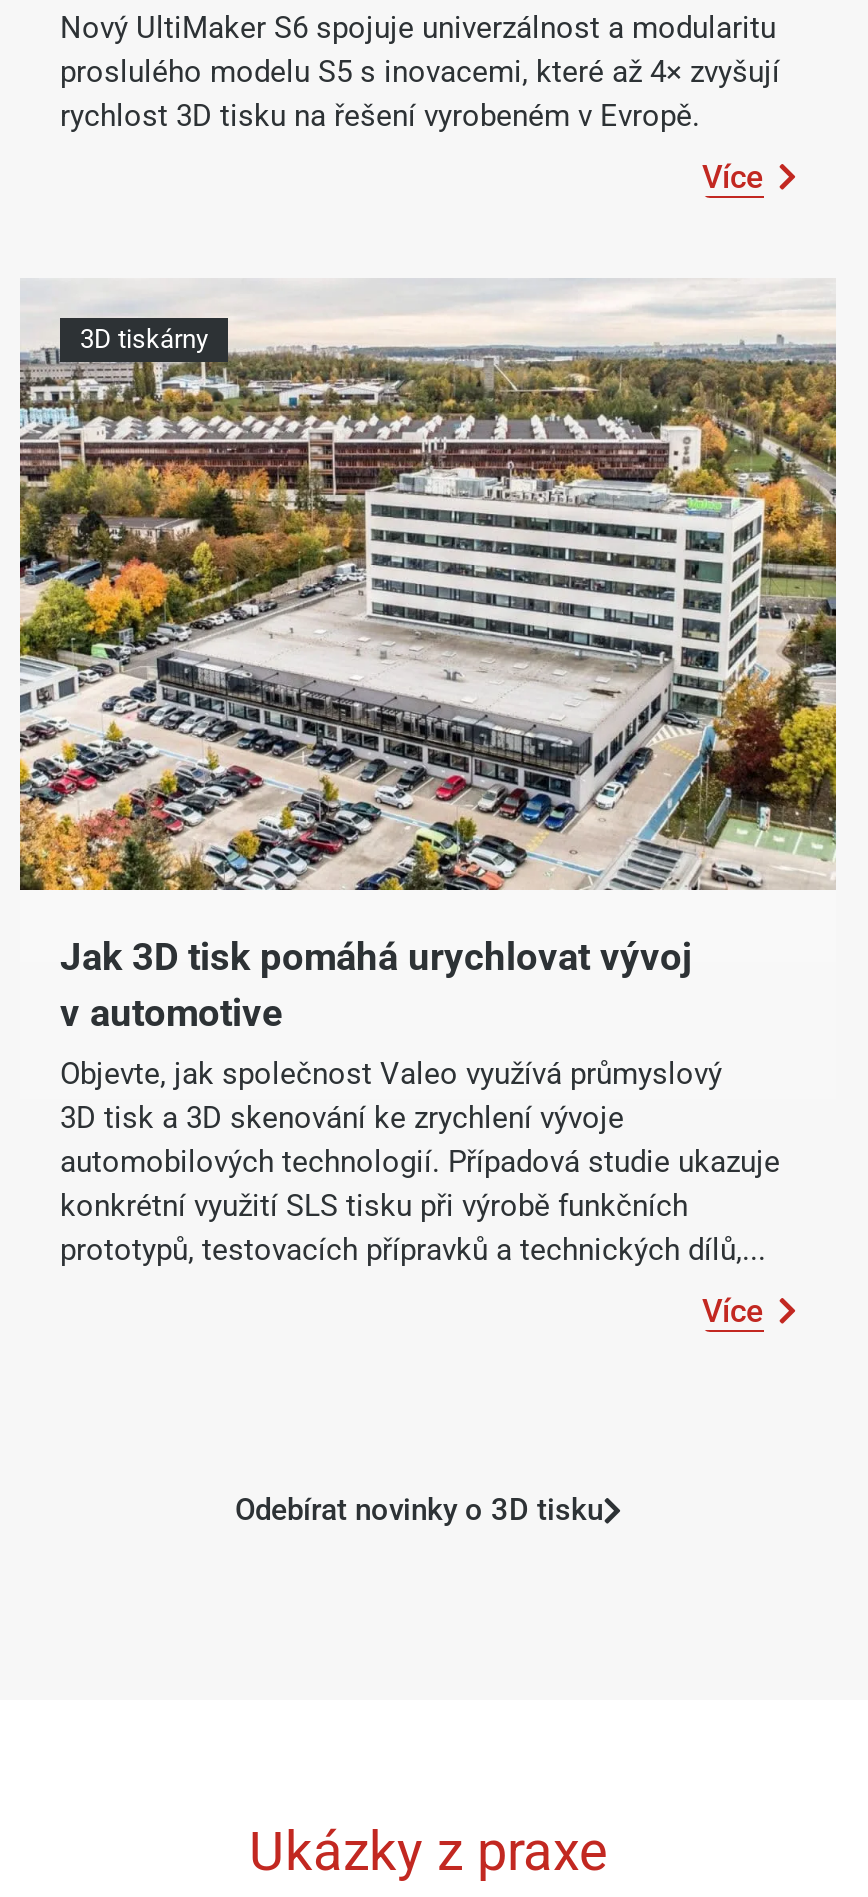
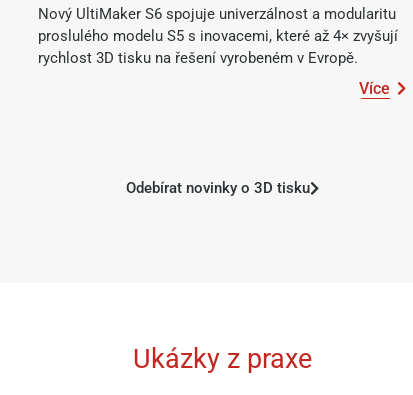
[18,278,838,892] [image] | 3D tiskárny -> none
[60,934,780,1330] Jak 3D tisk pomáhá urychlovat vývoj | v automotive | Objevte, jak společnost Valeo využívá průmyslový | 3D tisk a 3D skenování ke zrychlení vývoje | automobilových technologií. Případová studie ukazuje | konkrétní využití SLS tisku při výrobě funkčních | prototypů, testovacích přípravků a technických dílů,... | Více -> none

